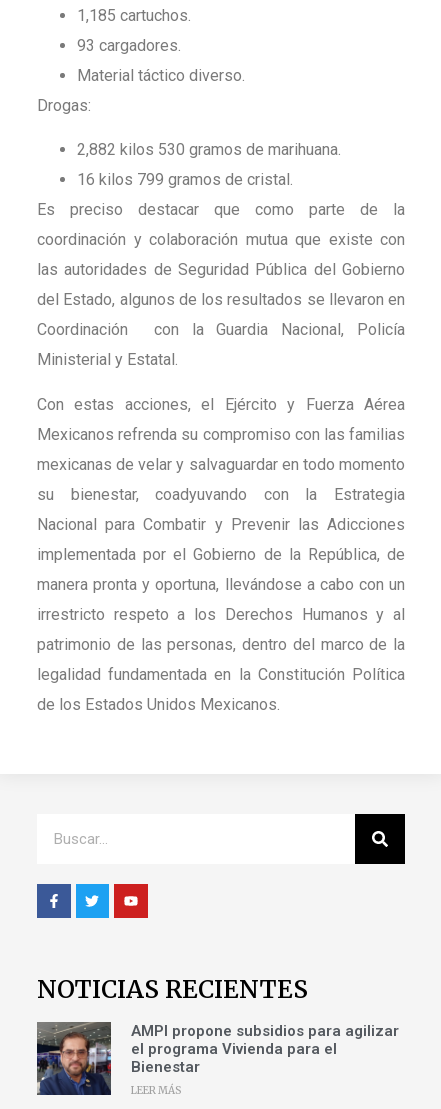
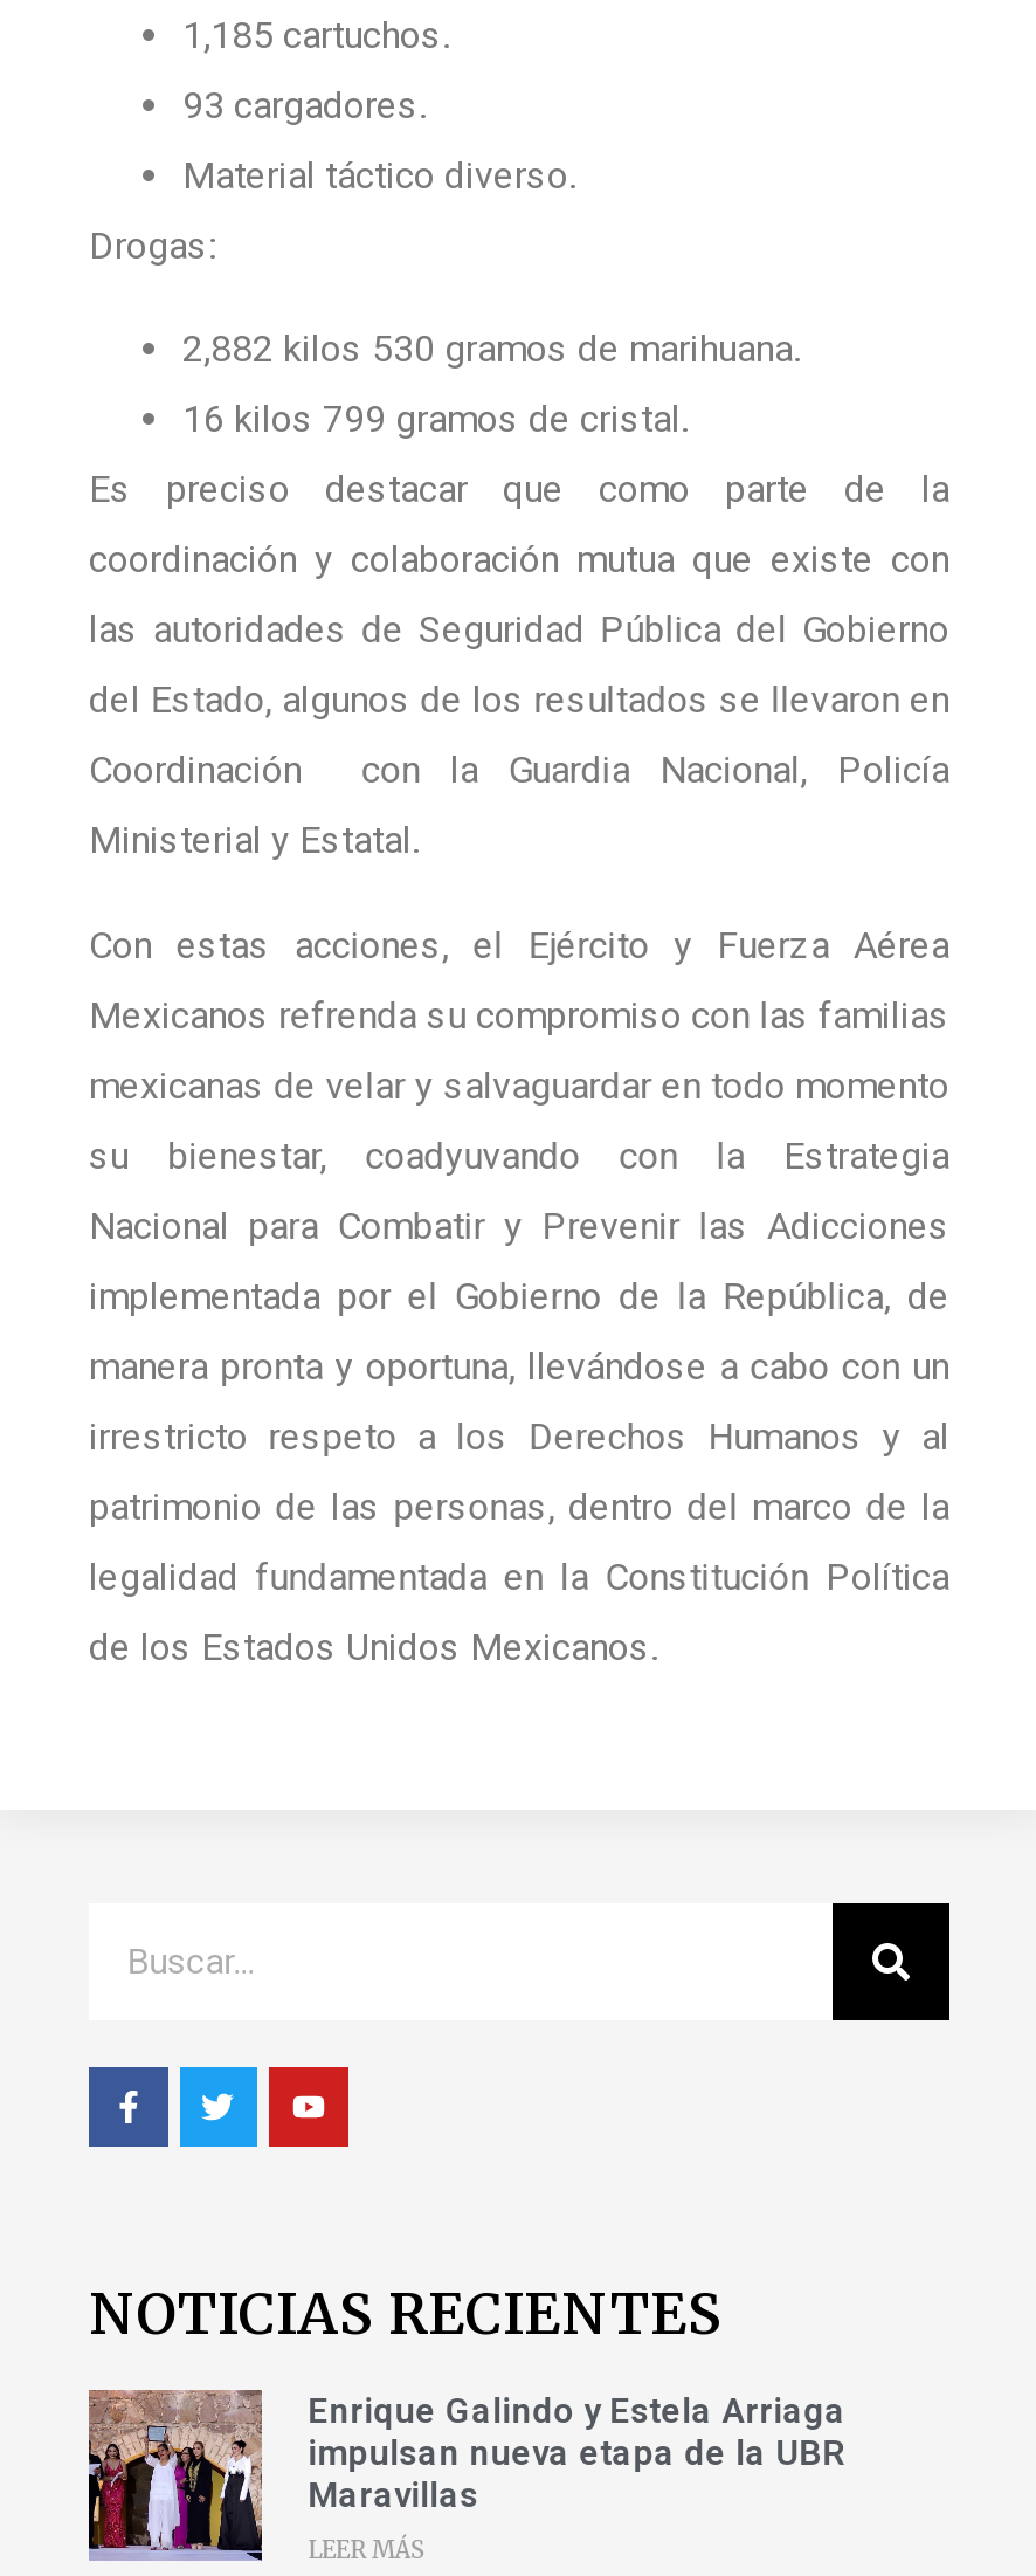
[36,1021,399,1096] [image] | AMPI propone subsidios para agilizar | el programa Vivienda para el | Bienestar -> [87,2389,846,2561] [image] | Enrique Galindo y Estela Arriaga | impulsan nueva etapa de la UBR | Maravillas

